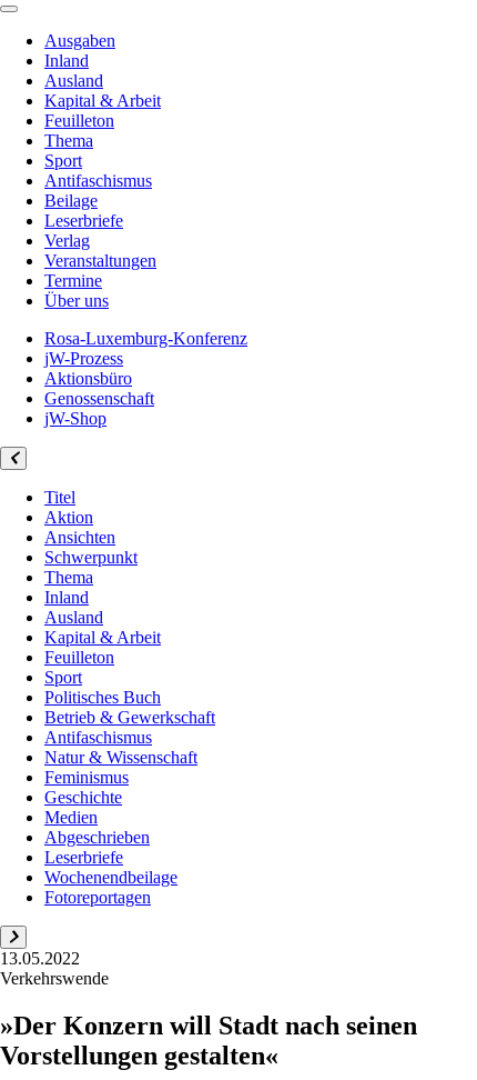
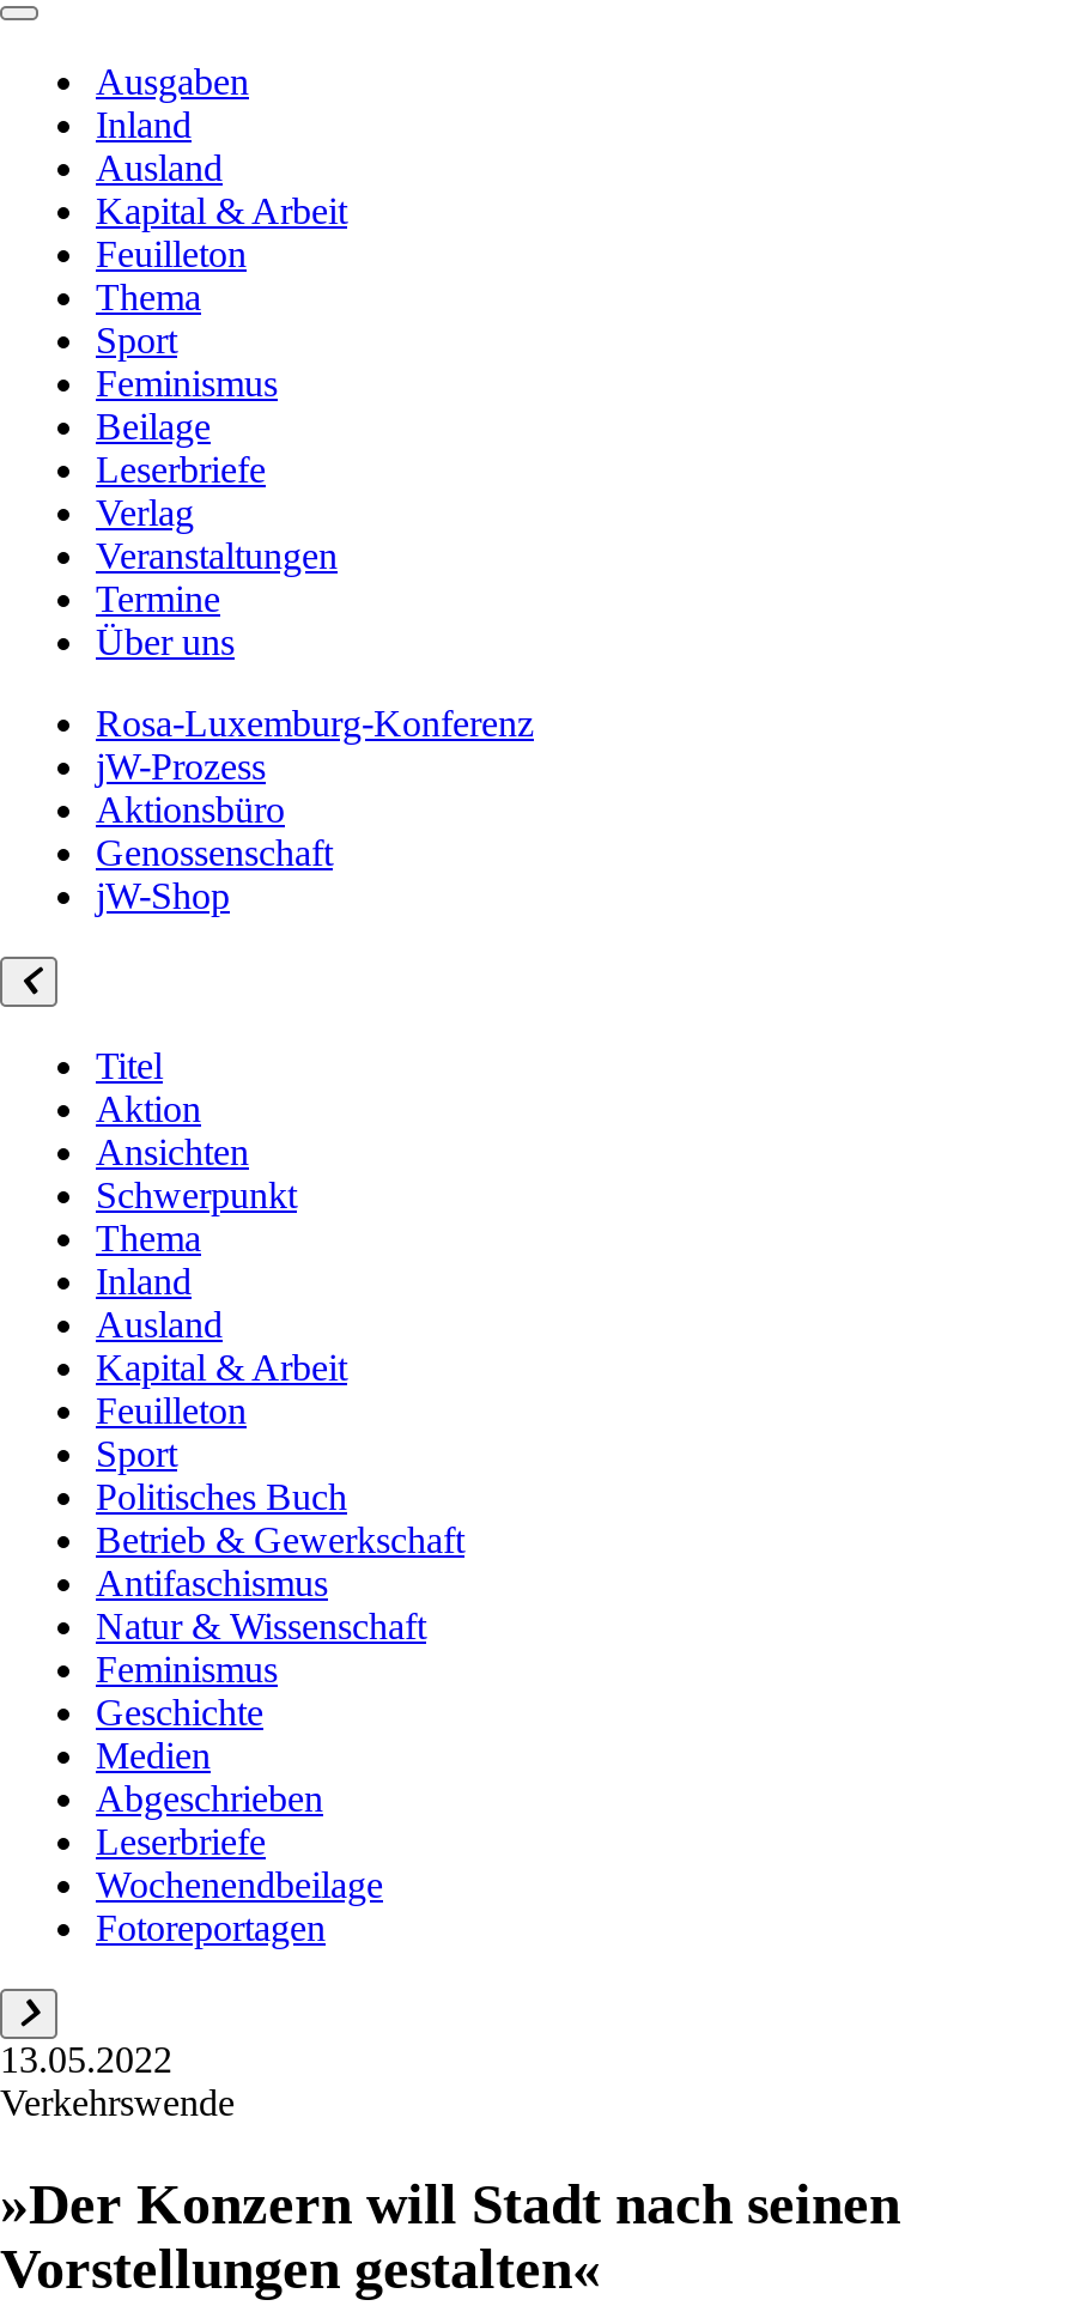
[44,171,152,190] Antifaschismus -> [96,363,278,403] Feminismus

